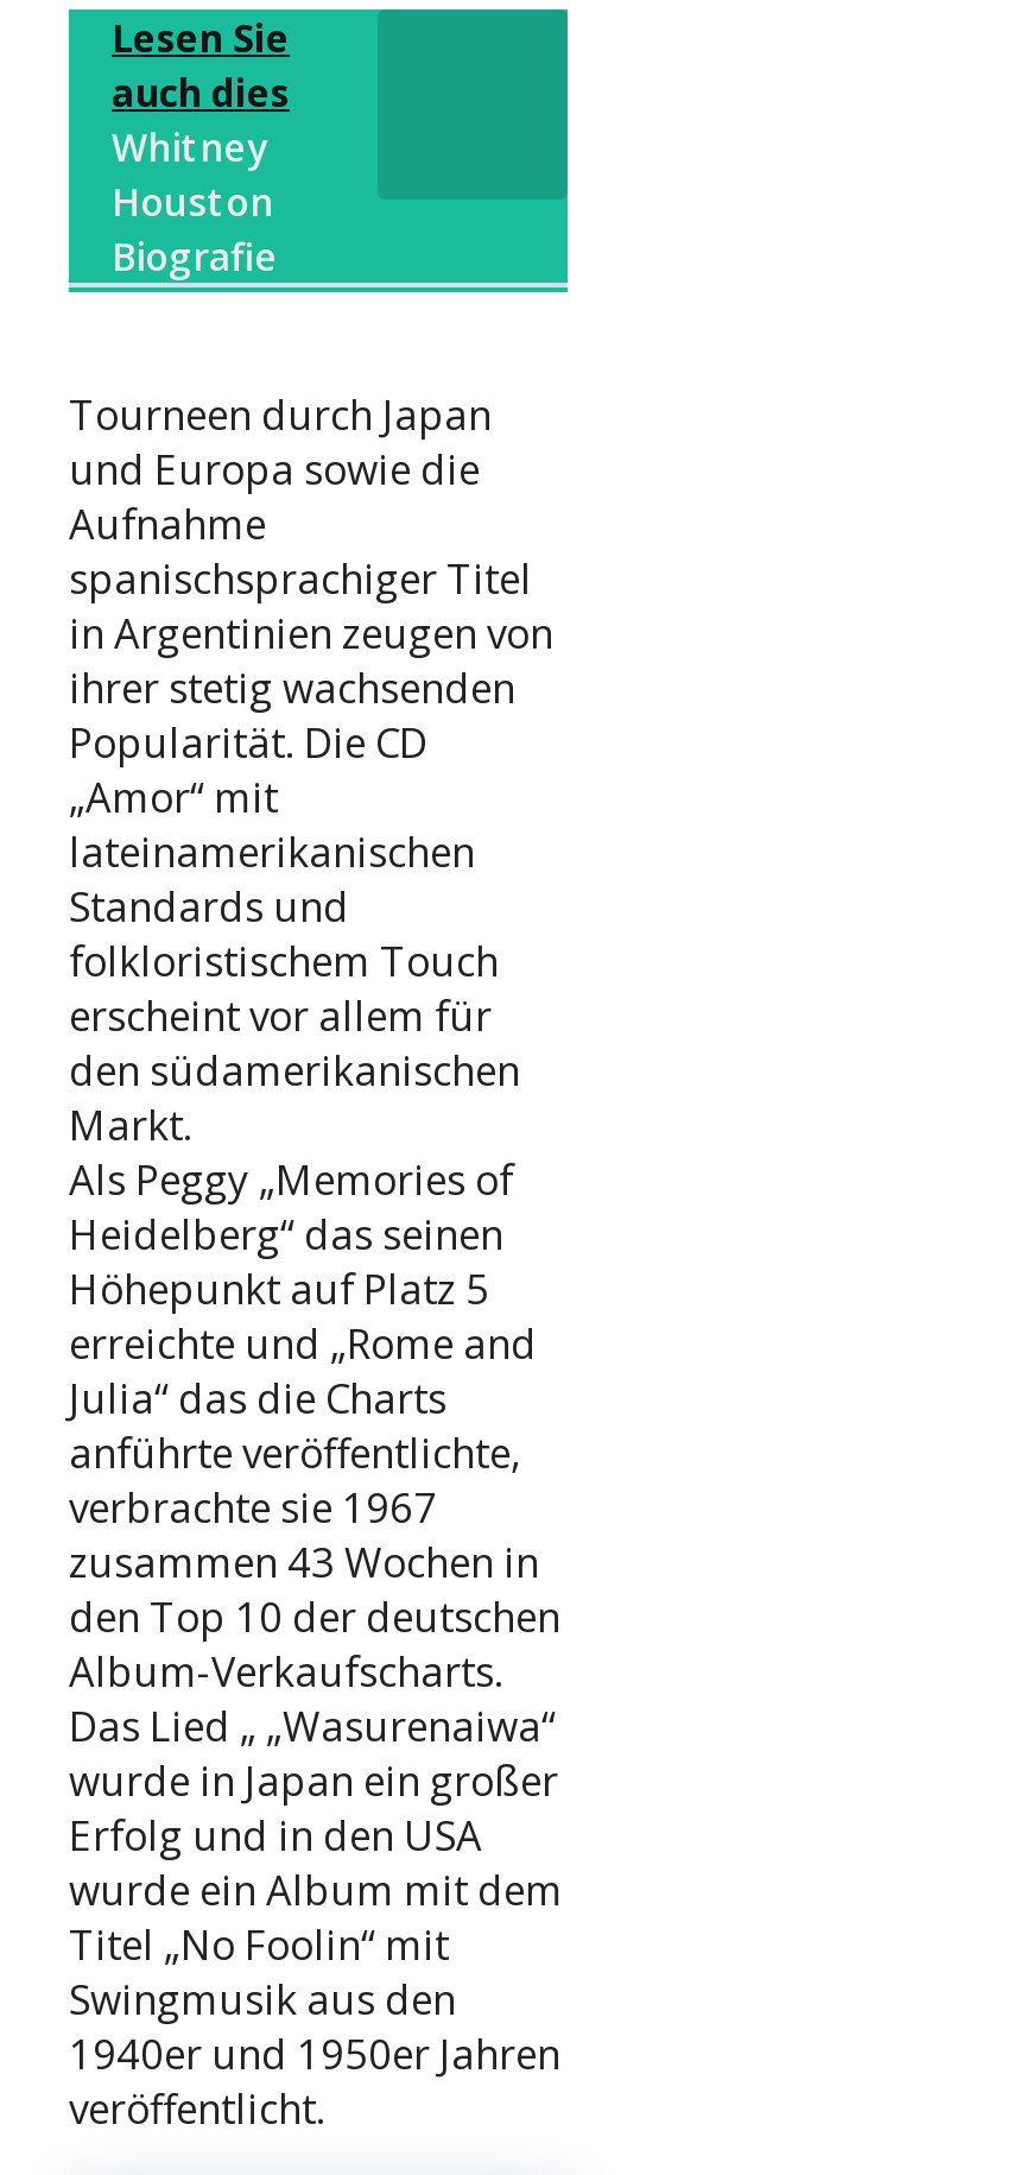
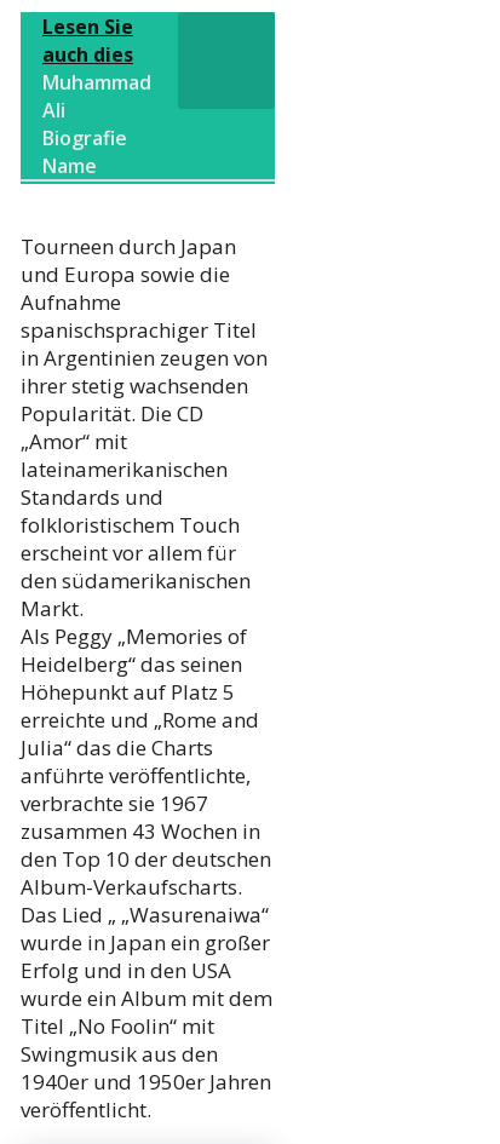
[112,121,273,228] Whitney | Houston -> [42,69,151,123] Muhammad | Ali
none -> [42,152,97,179] Name

